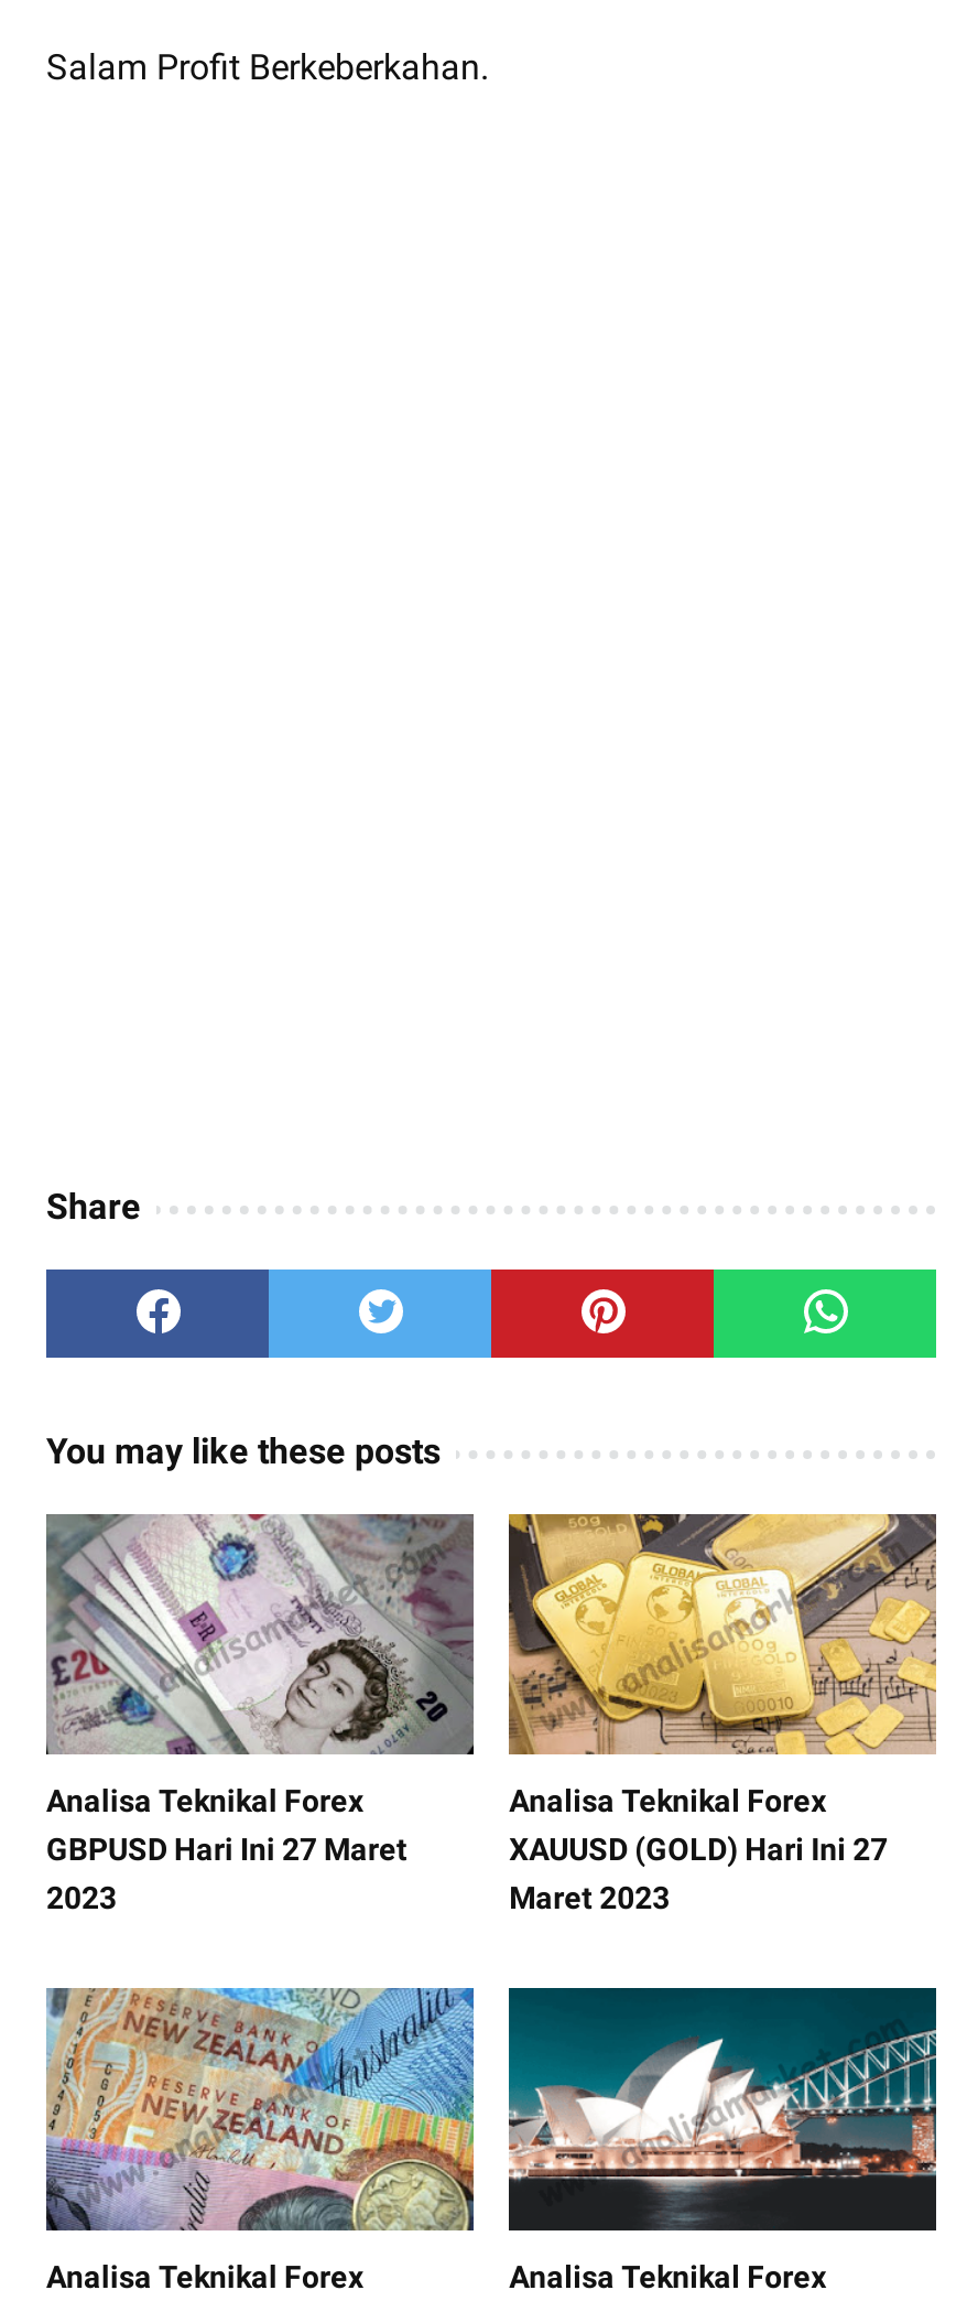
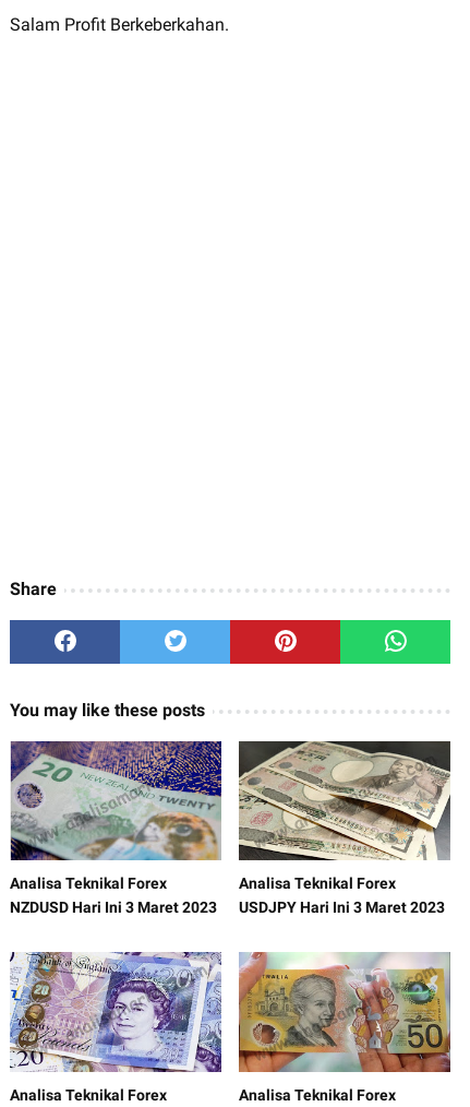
[44,1514,474,1916] [image] | GBPUSD Hari Ini 27 Maret | 2023 -> [10,740,222,916] [image] | NZDUSD Hari Ini 3 Maret 2023
[507,1512,938,1916] [image] | XAUUSD (GOLD) Hari Ini 27 | Maret 2023 -> [238,740,451,916] [image] | USDJPY Hari Ini 3 Maret 2023
[44,1986,476,2233] [image] -> [10,951,221,1073] [image]
[507,1986,936,2233] [image] -> [238,951,451,1073] [image]

